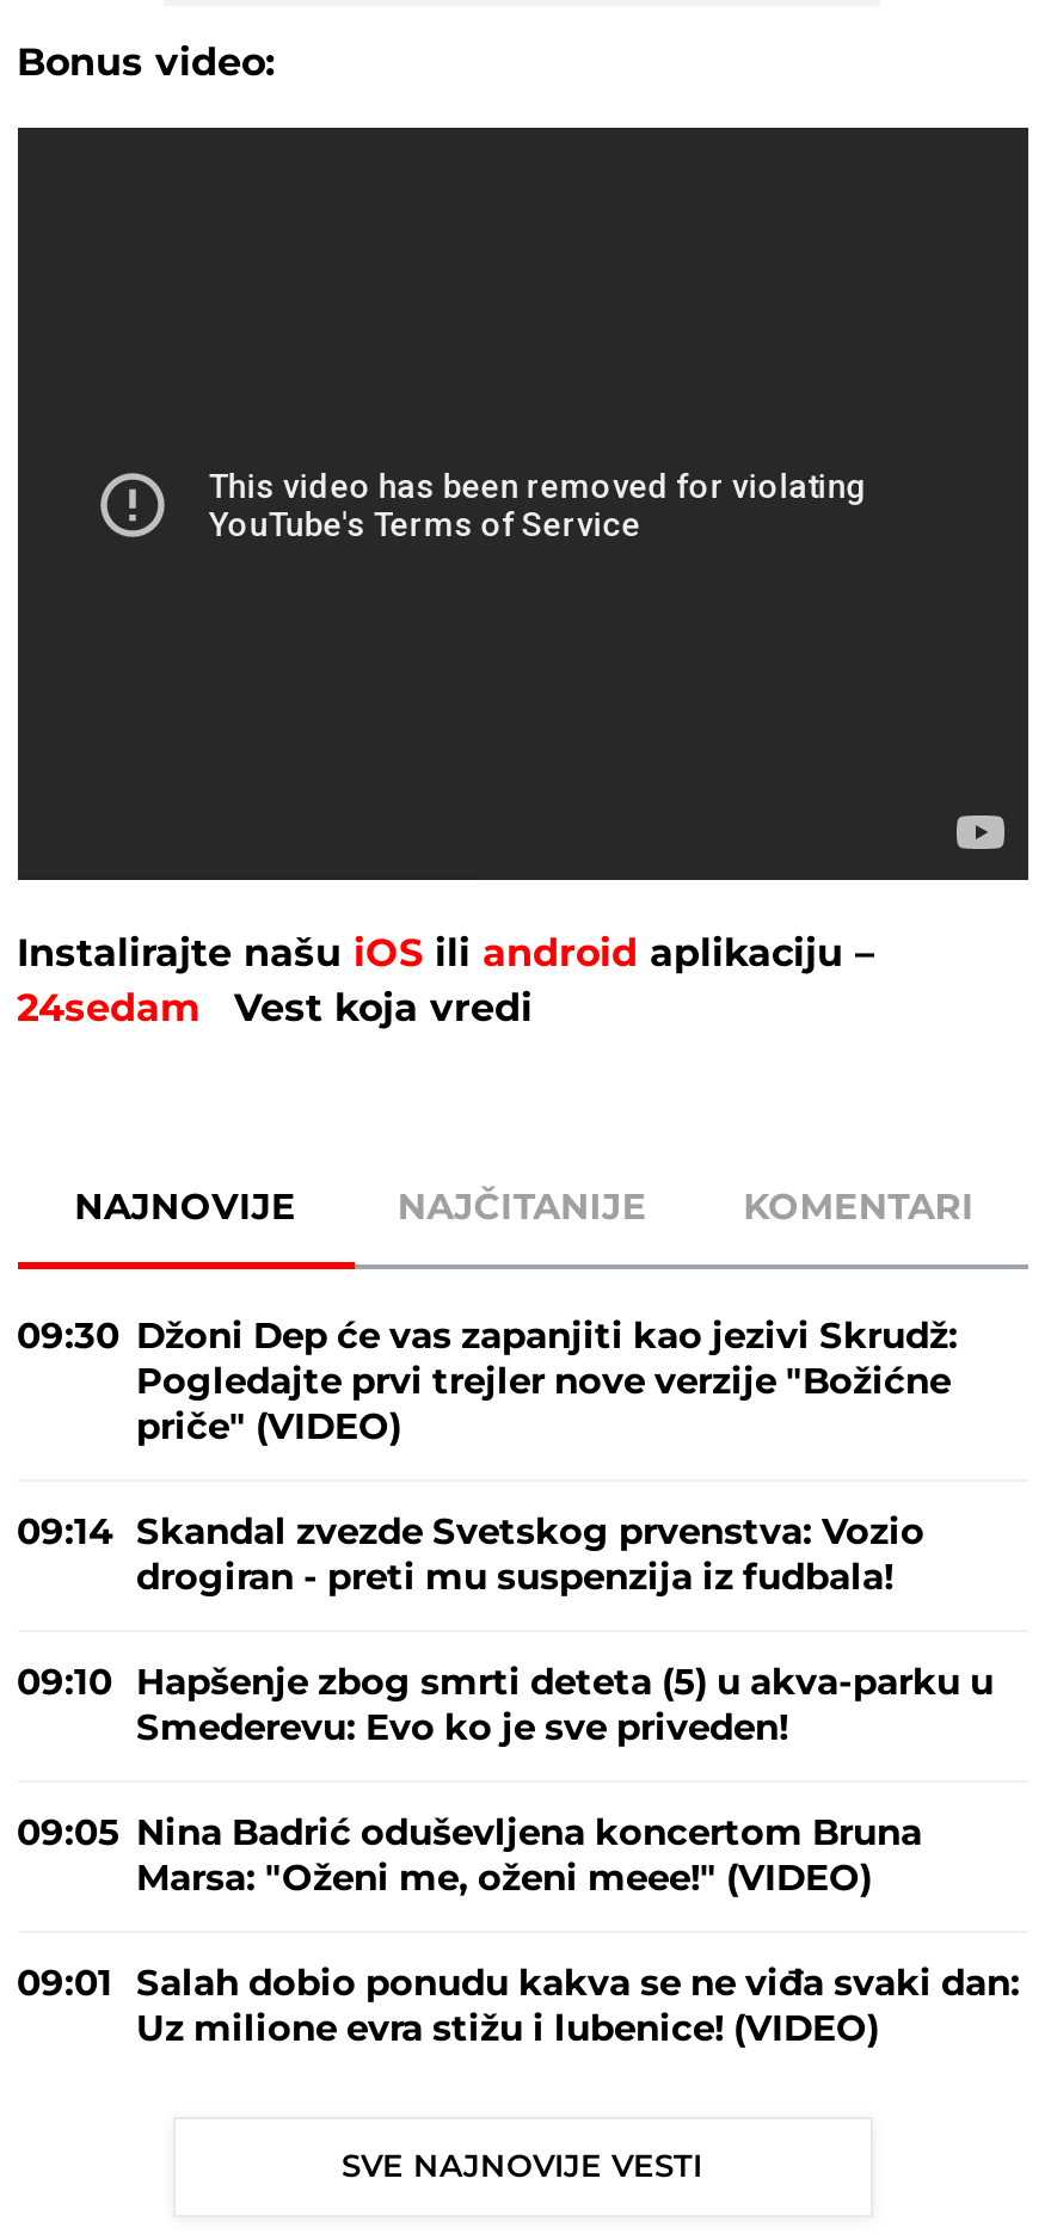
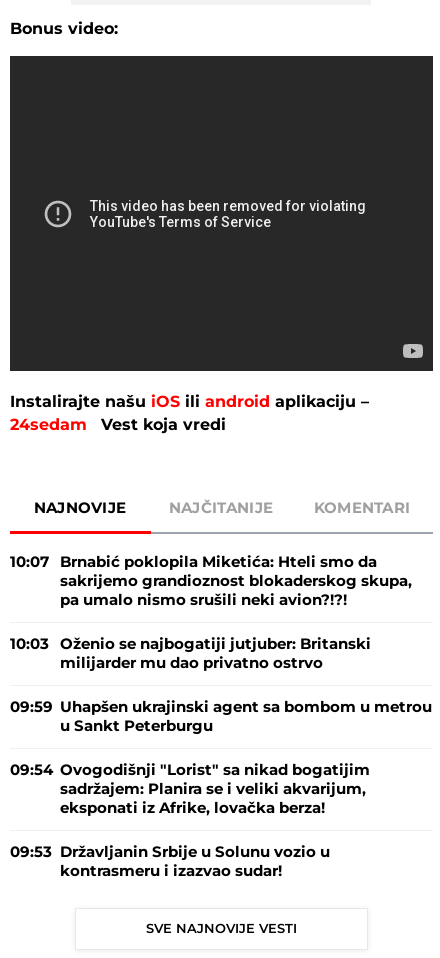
[17,1310,119,1365] 09:30 -> [9,551,48,574] 10:07
[136,1310,958,1455] Džoni Dep će vas zapanjiti kao jezivi Skrudž: | Pogledajte prvi trejler nove verzije "Božićne | priče" (VIDEO) -> [59,551,411,612] Brnabić poklopila Miketića: Hteli smo da | sakrijemo grandioznost blokaderskog skupa, | pa umalo nismo srušili neki avion?!?!
[17,1505,112,1560] 09:14 -> [9,633,48,656] 10:03
[136,1505,924,1606] Skandal zvezde Svetskog prvenstva: Vozio | drogiran - preti mu suspenzija iz fudbala! -> [59,633,370,675] Oženio se najbogatiji jutjuber: Britanski | milijarder mu dao privatno ostrvo
[17,1656,112,1711] 09:10 -> [9,696,52,719] 09:59
[136,1656,994,1756] Hapšenje zbog smrti deteta (5) u akva-parku u | Smederevu: Evo ko je sve priveden! -> [59,696,431,738] Uhapšen ukrajinski agent sa bombom u metrou | u Sankt Peterburgu
[17,1806,119,1861] 09:05 -> [9,759,52,782] 09:54
[136,1806,922,1907] Nina Badrić oduševljena koncertom Bruna | Marsa: "Oženi me, oženi meee!" (VIDEO) -> [59,759,369,820] Ovogodišnji "Lorist" sa nikad bogatijim | sadržajem: Planira se i veliki akvarijum, | eksponati iz Afrike, lovačka berza!
[17,1957,112,2012] 09:01 -> [9,841,51,864] 09:53
[136,1957,1020,2057] Salah dobio ponudu kakva se ne viđa svaki dan: | Uz milione evra stižu i lubenice! (VIDEO) -> [59,841,329,883] Državljanin Srbije u Solunu vozio u | kontrasmeru i izazvao sudar!

